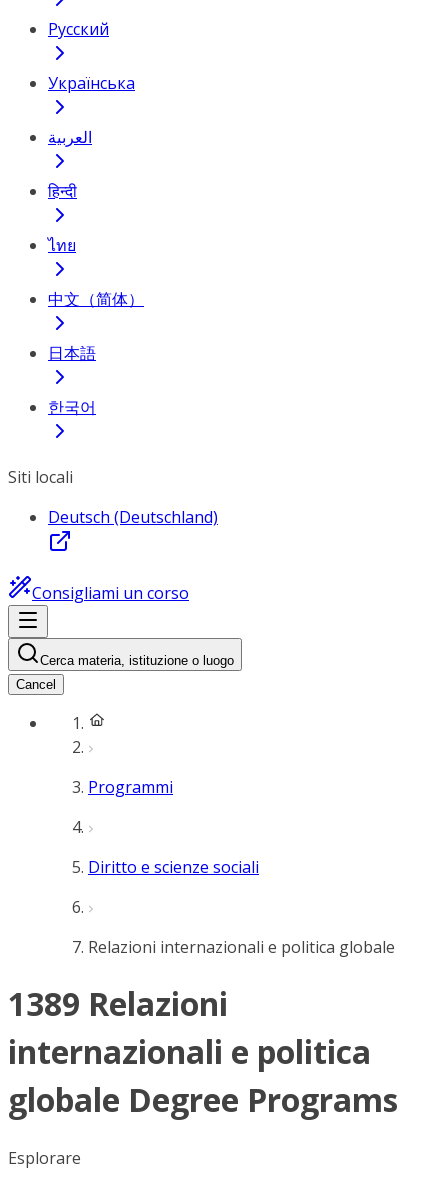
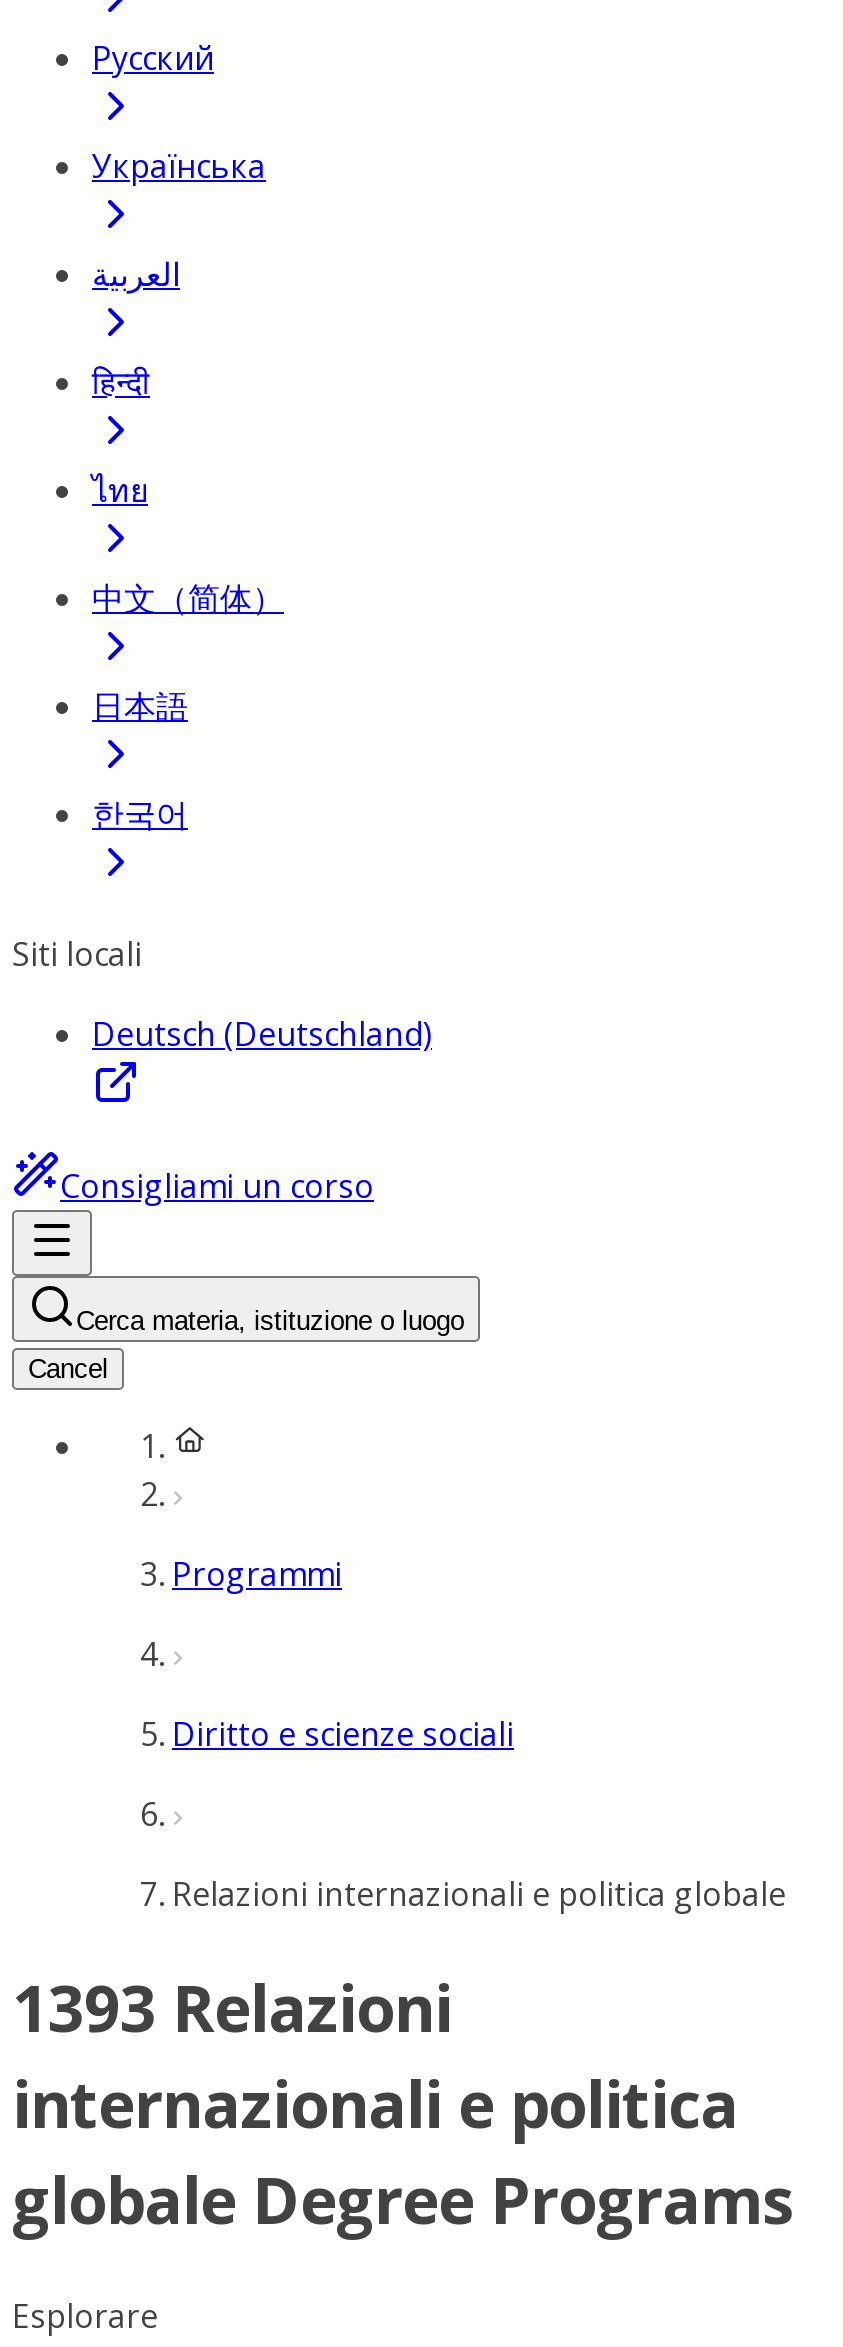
[8,982,228,1025] 1389 Relazioni -> [12,1965,452,2051] 1393 Relazioni

